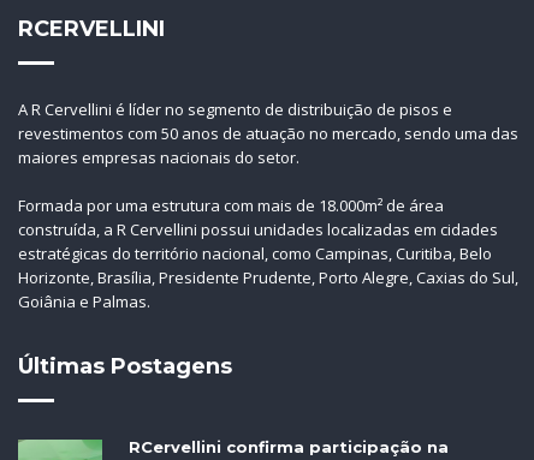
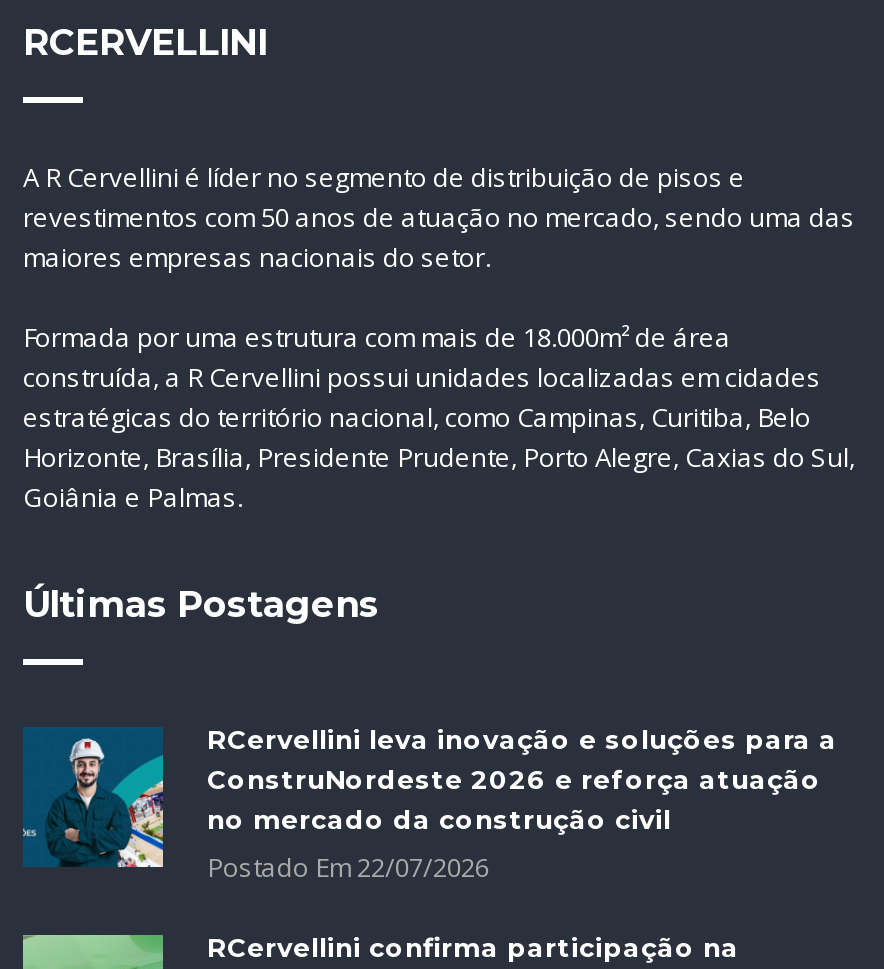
none -> [23,723,837,885] [image] | RCervellini leva inovação e soluções para a | ConstruNordeste 2026 e reforça atuação | no mercado da construção civil | Postado Em 22/07/2026

